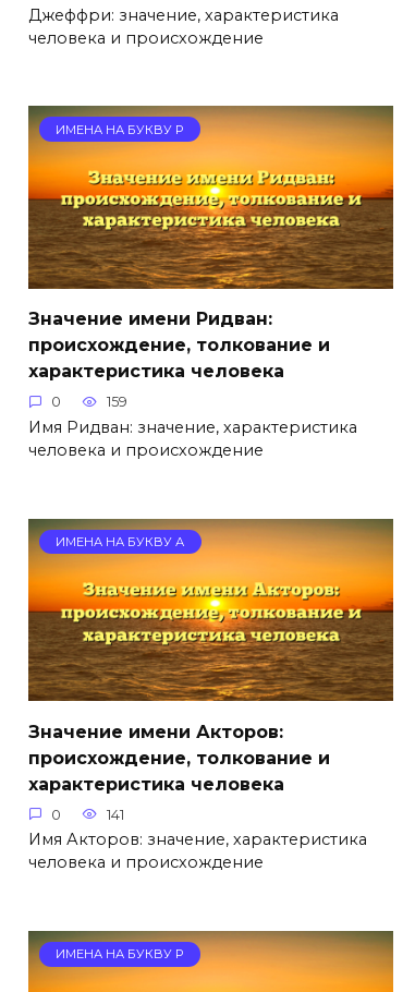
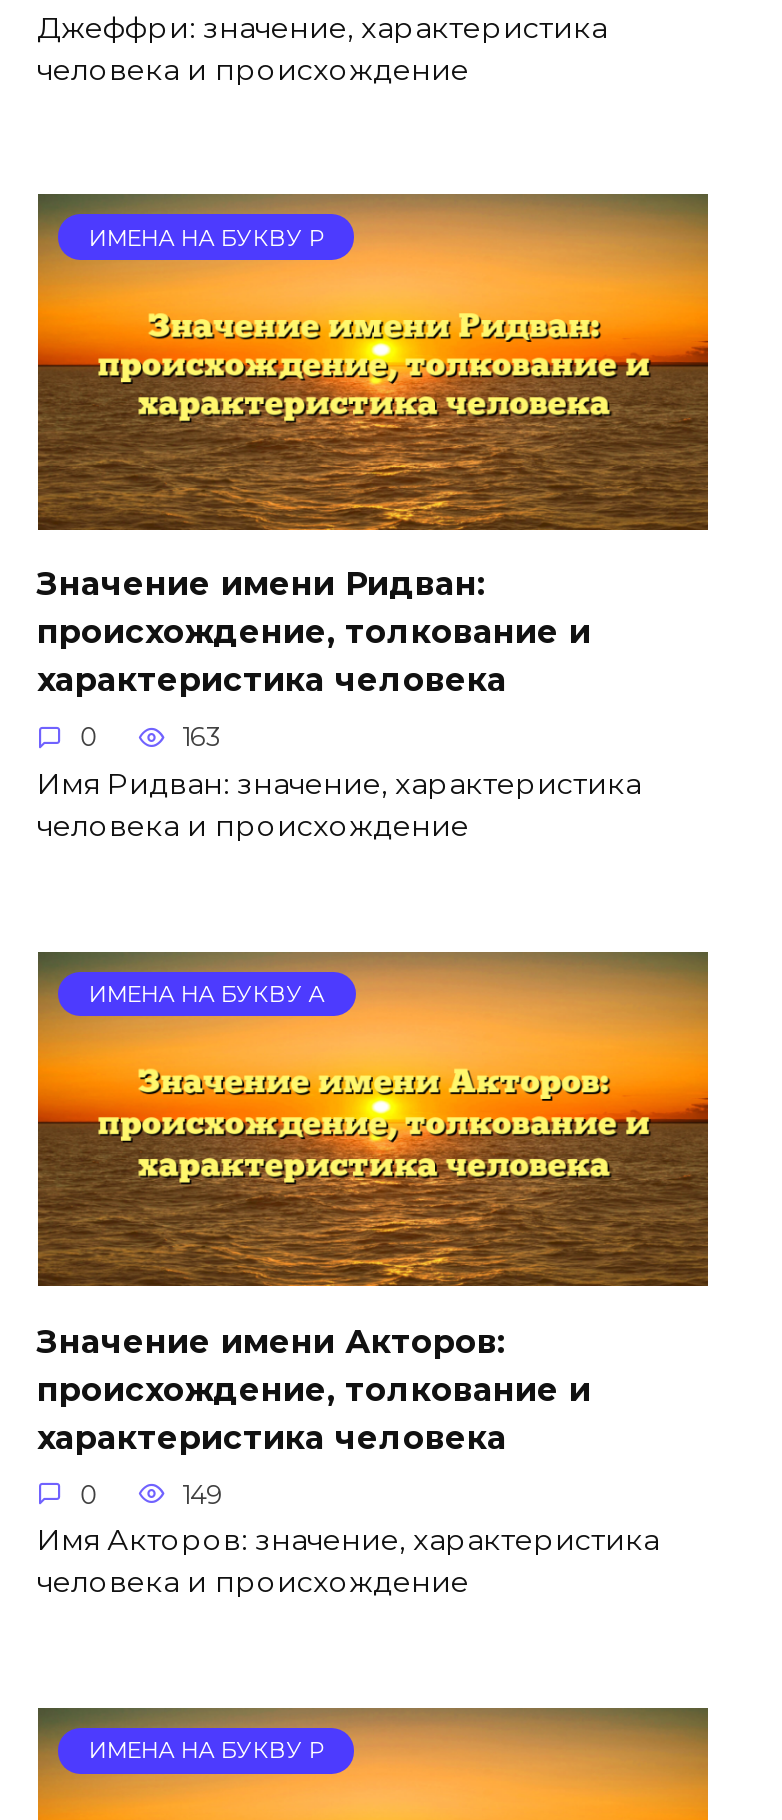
[107,394,127,410] 159 -> [182,723,222,753] 163
[107,806,124,823] 141 -> [182,1479,222,1509] 149

